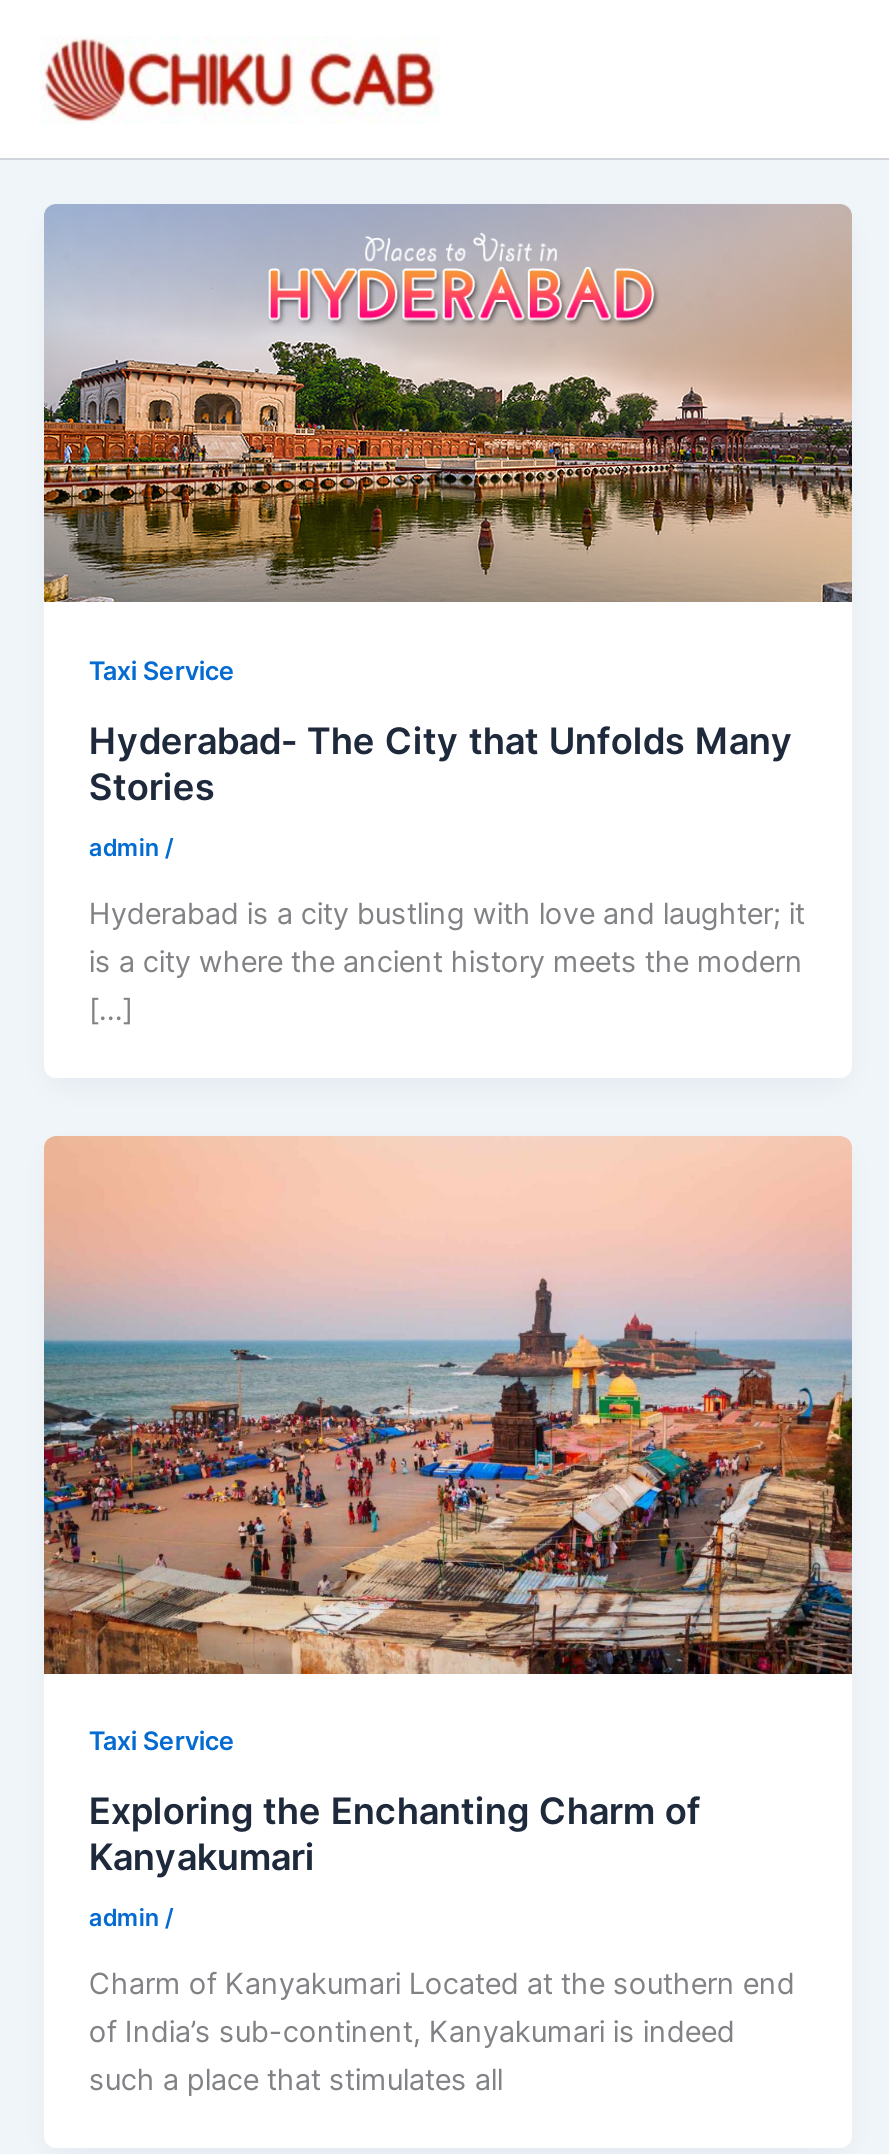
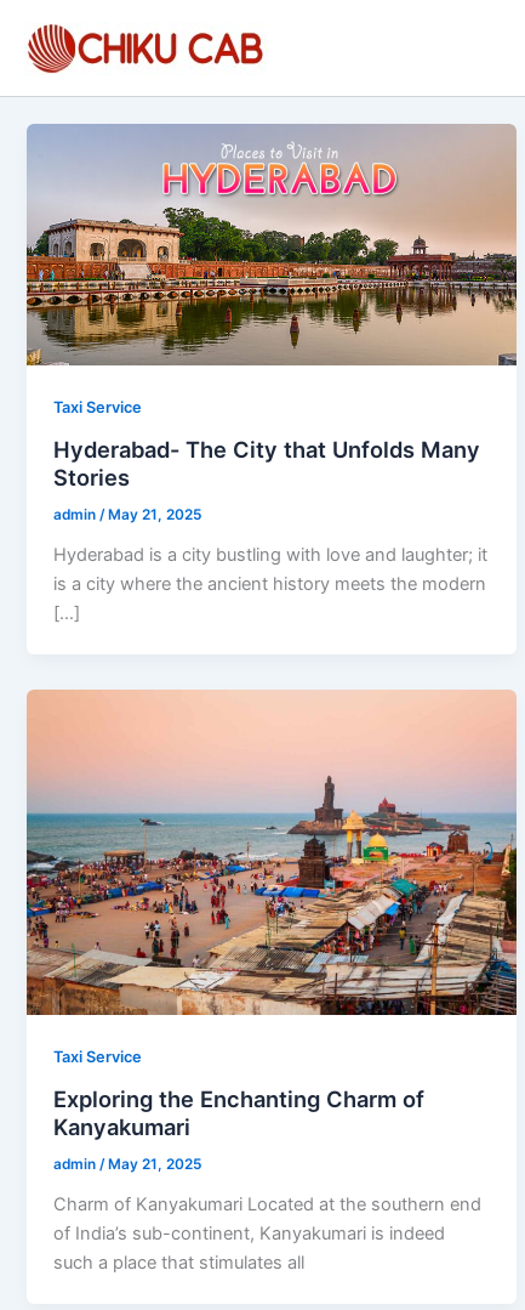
[89,834,173,862] admin / -> [54,506,202,523] admin / May 21, 2025
[89,1904,173,1932] admin / -> [54,1156,202,1173] admin / May 21, 2025

